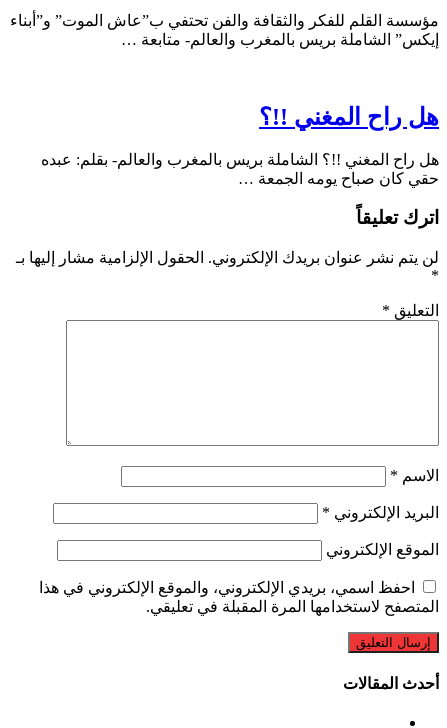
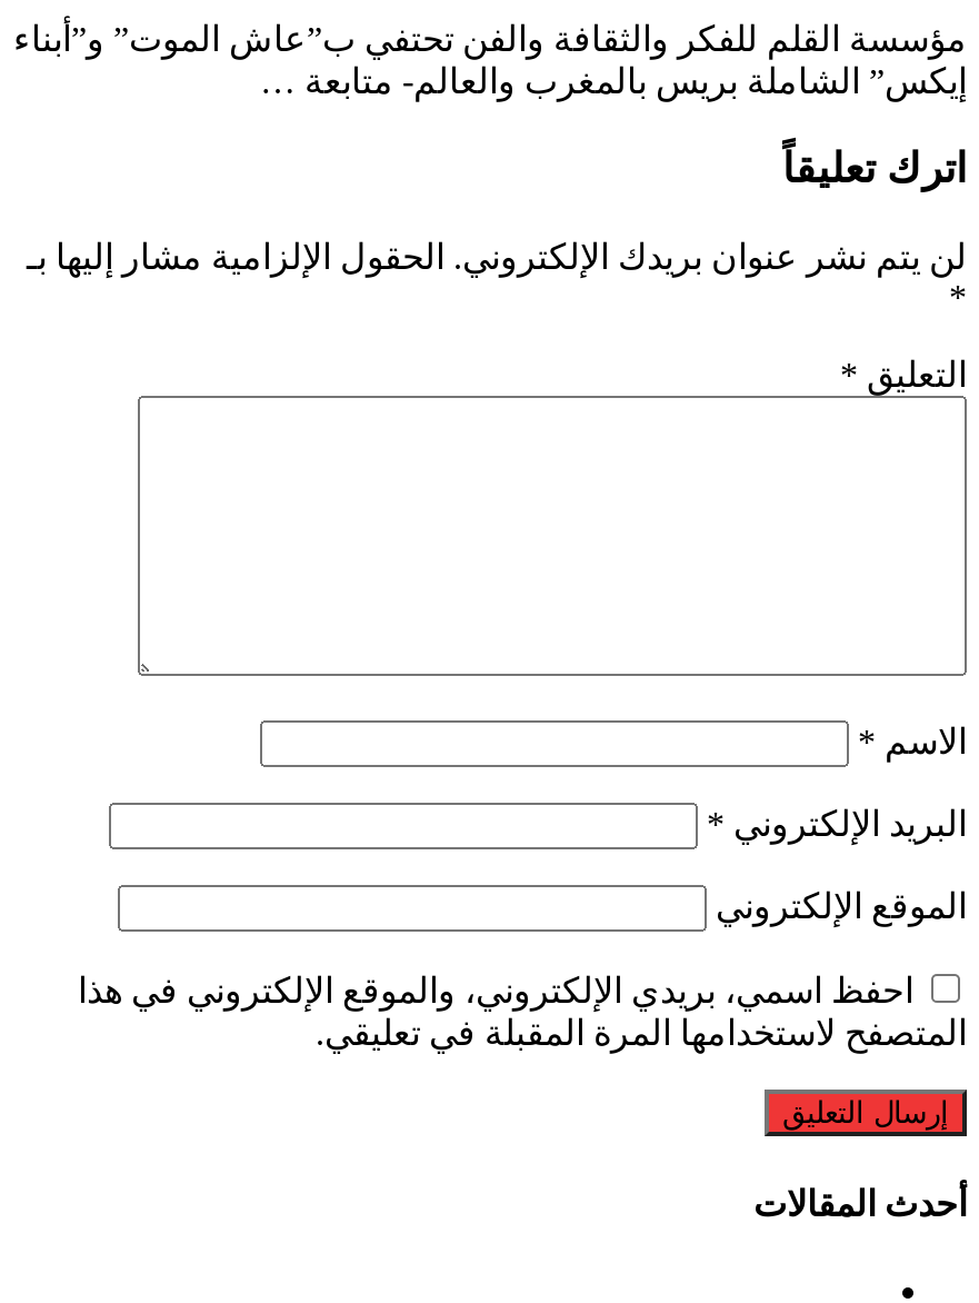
[41,103,439,187] هل راح المغني !!؟ | هل راح المغني !!؟ الشاملة بريس بالمغرب والعالم- بقلم: عبده | حقي كان صباح يومه الجمعة … -> none

